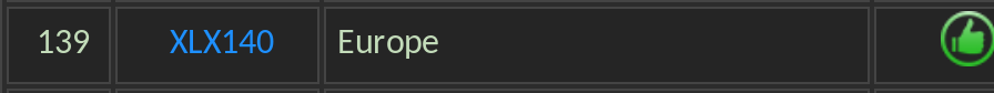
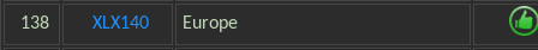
[37,27,90,62] 139 -> [20,14,49,33] 138

